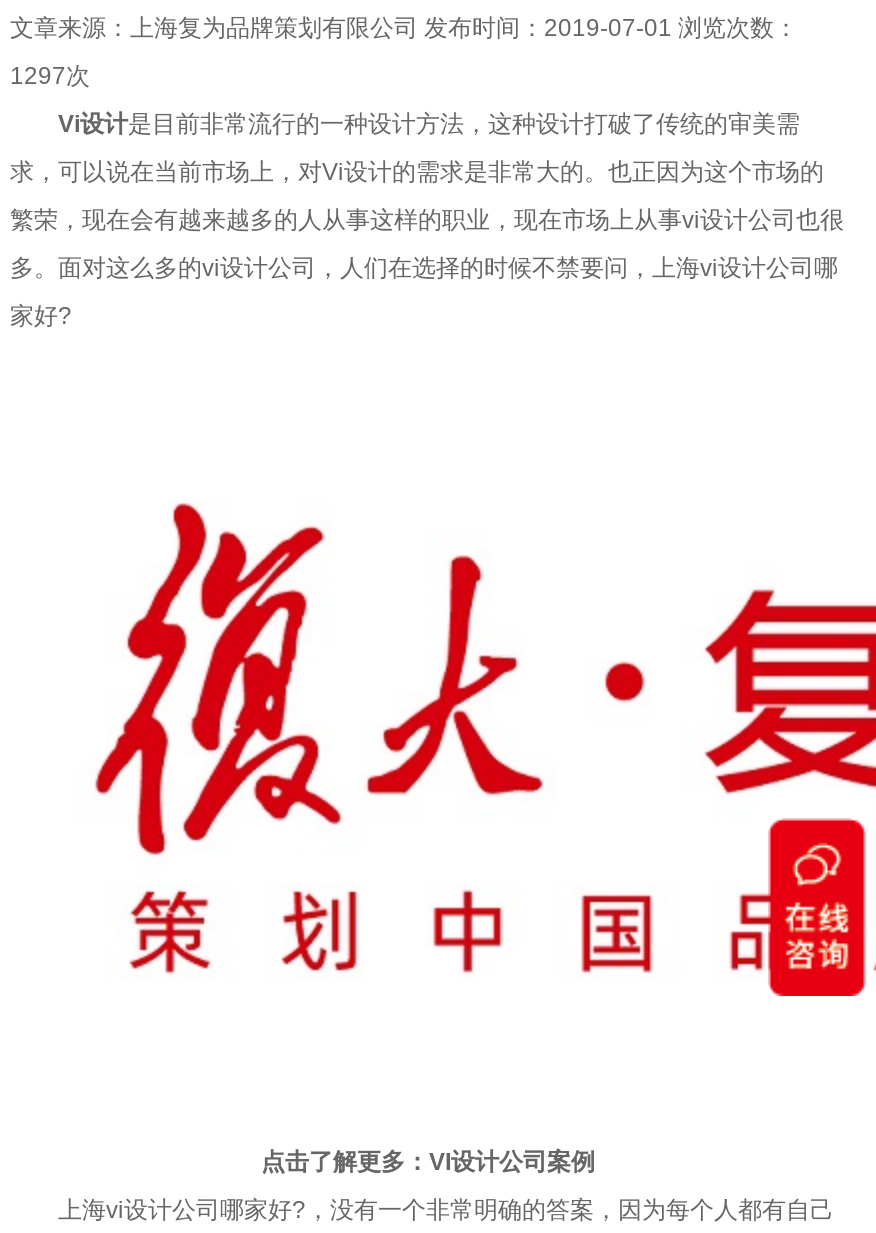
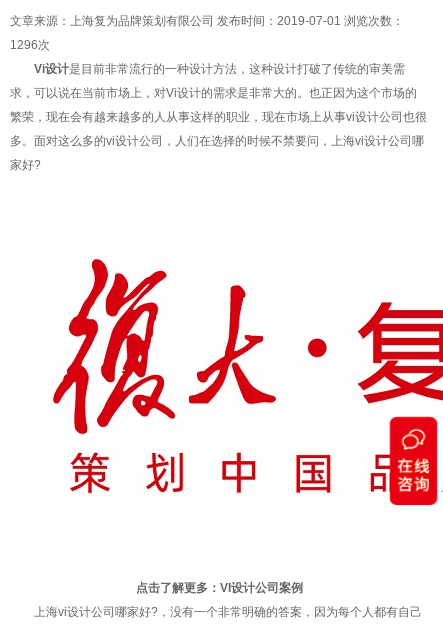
[10,62,90,90] 1297次 -> [10,38,50,52] 1296次

